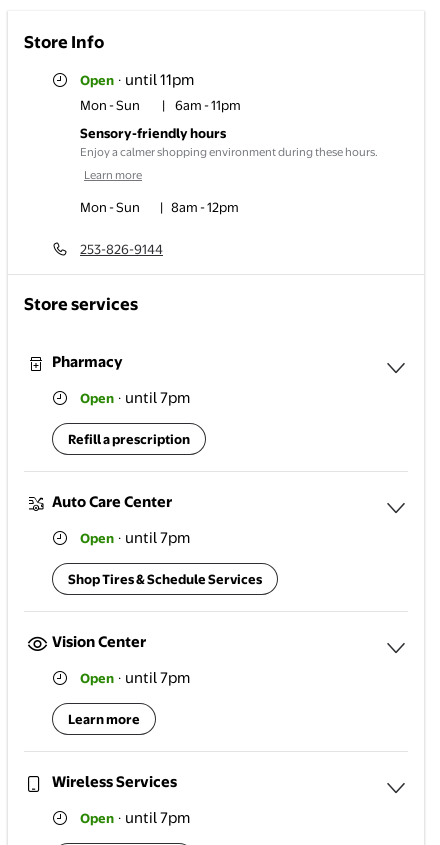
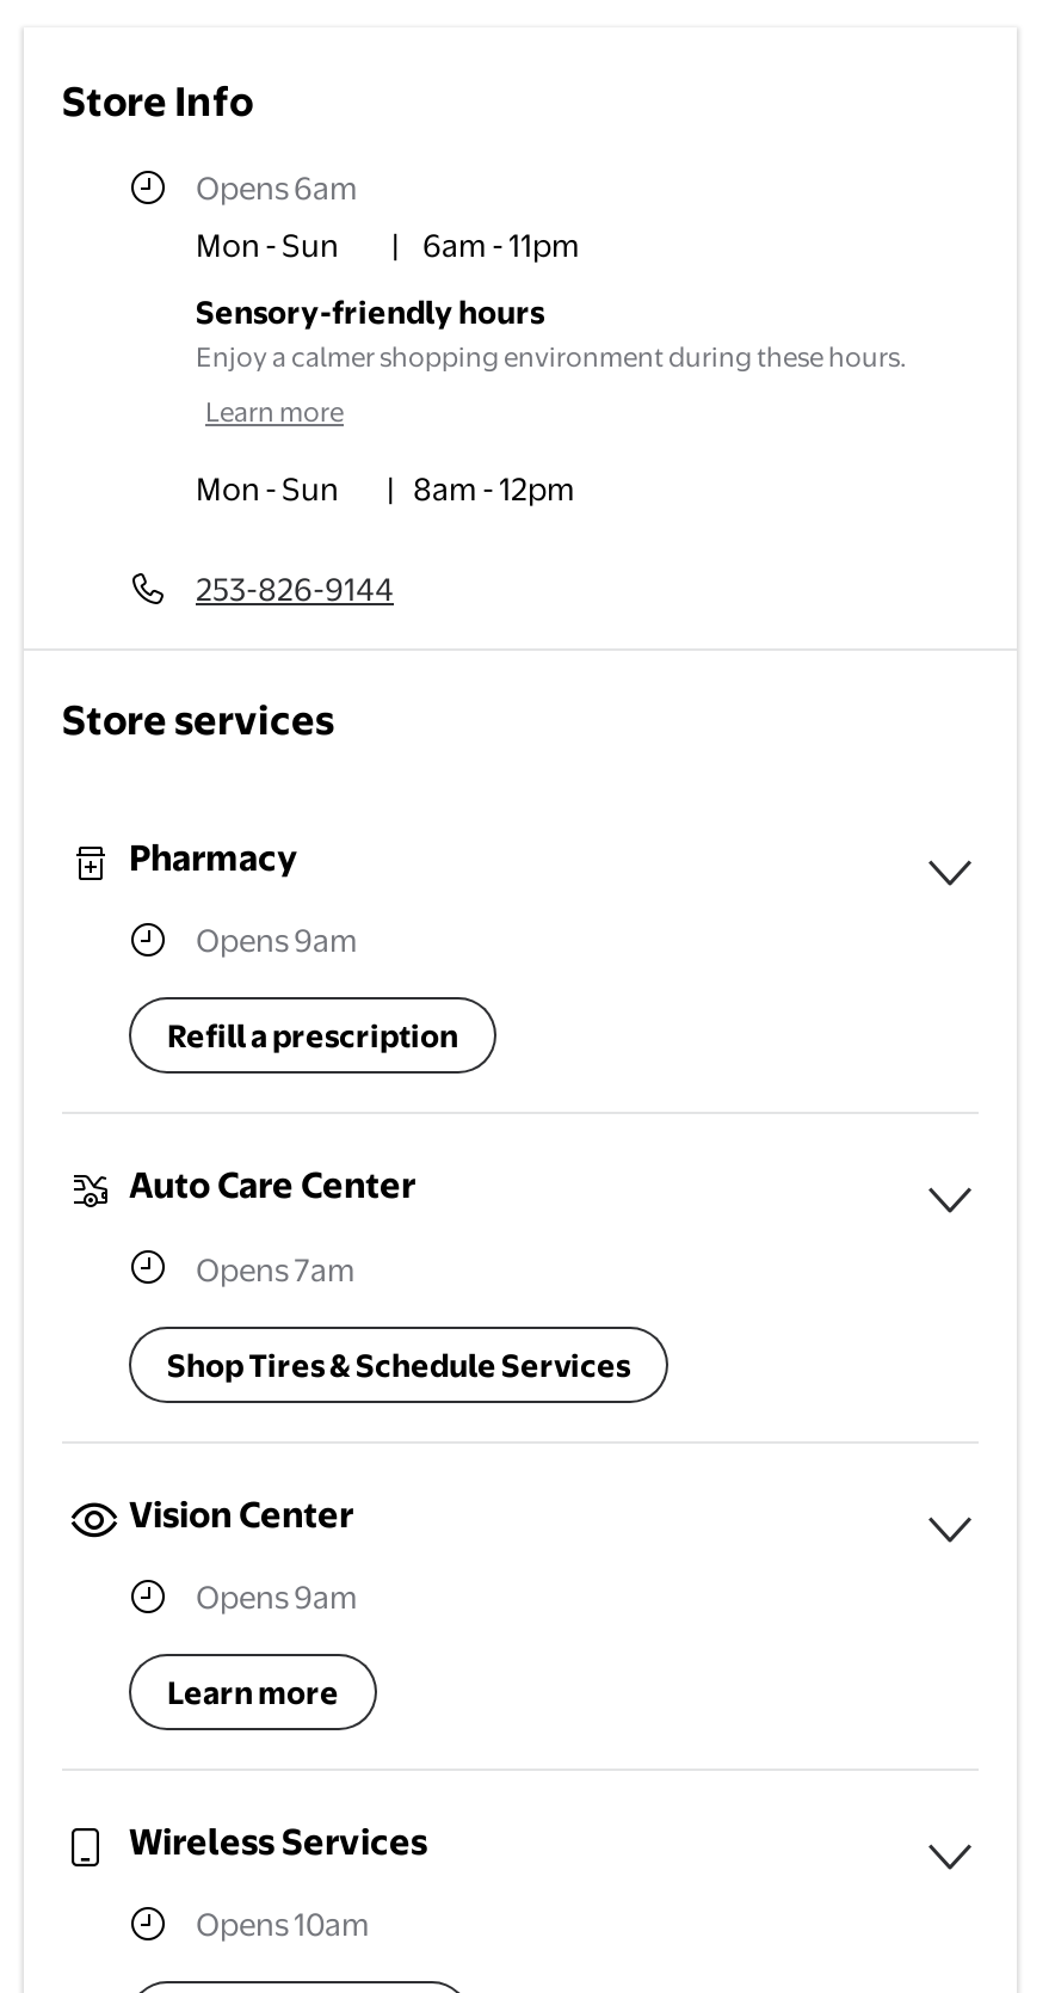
[80,70,194,89] Open · until 11pm -> [196,169,358,207] Opens 6am
[80,388,190,407] Open · until 7pm -> [196,921,358,960] Opens 9am
[80,528,190,547] Open · until 7pm -> [196,1249,356,1287] Opens 7am
[80,668,190,687] Open · until 7pm -> [196,1577,358,1615] Opens 9am
[80,808,190,827] Open · until 7pm -> [196,1905,370,1943] Opens 10am

